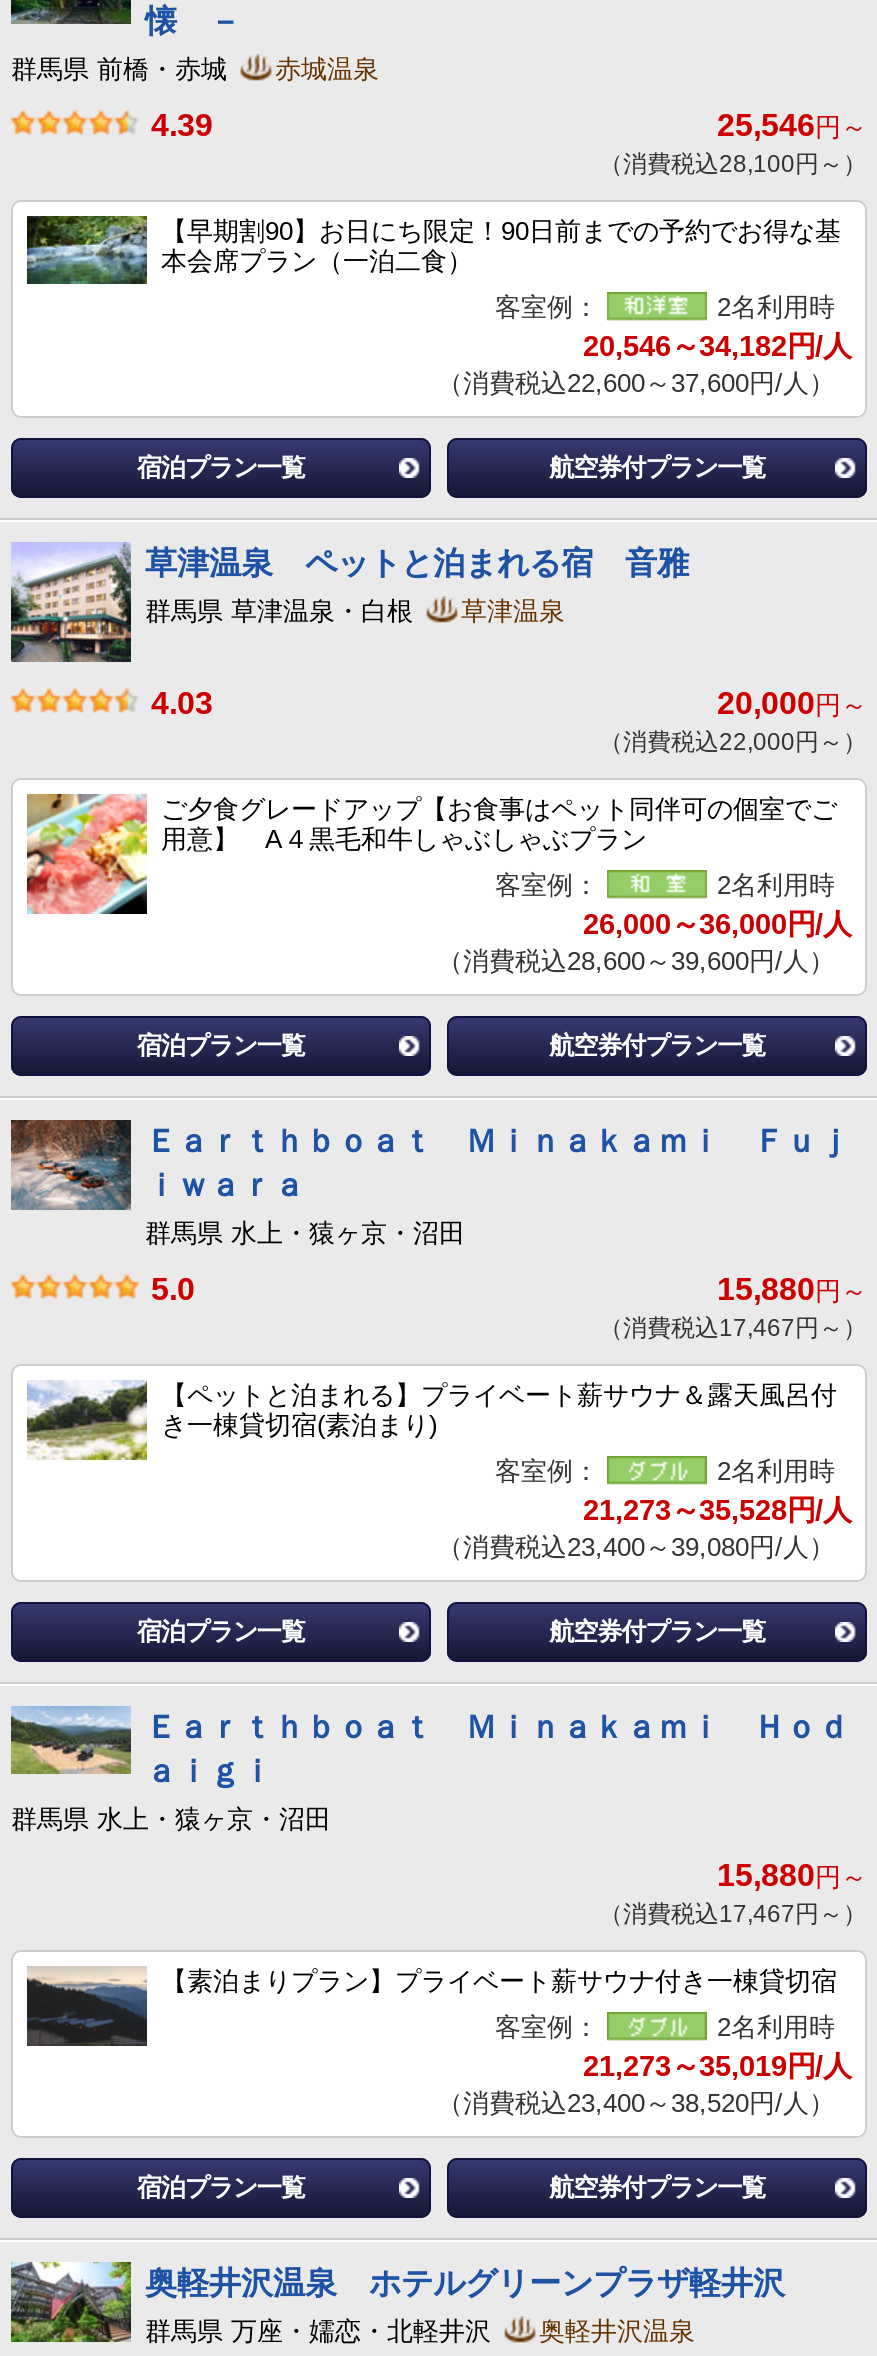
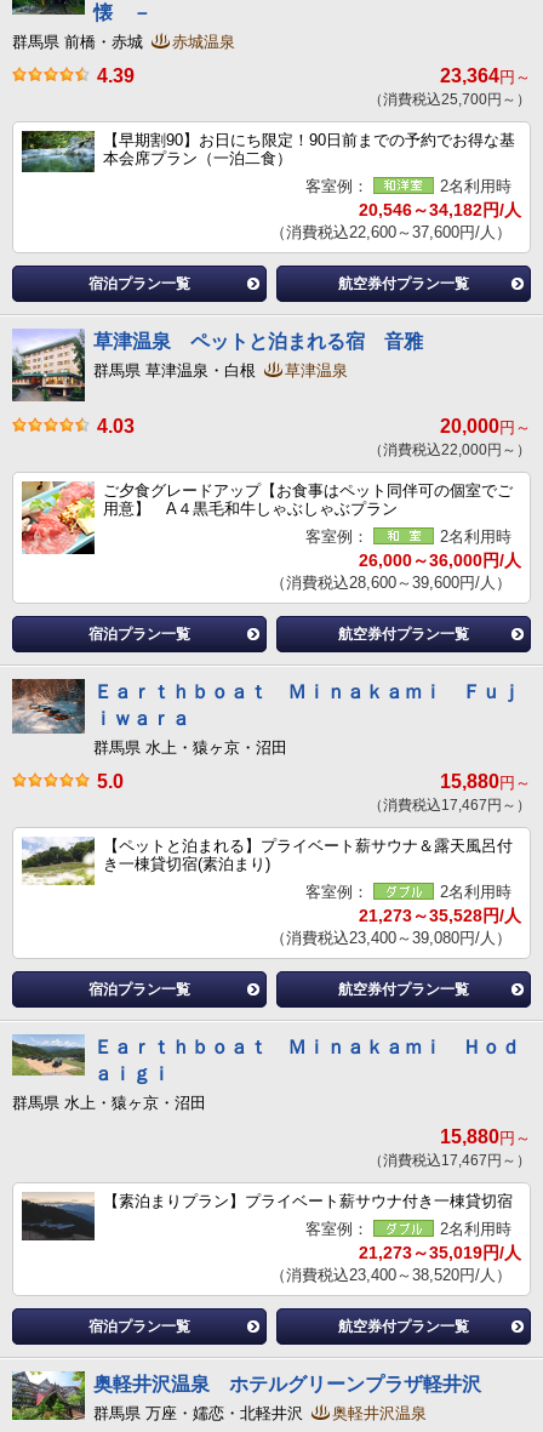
[717,109,867,143] 25,546円～ -> [440,66,531,86] 23,364円～
[599,151,867,179] （消費税込28,100円～） -> [368,91,531,108] （消費税込25,700円～）

